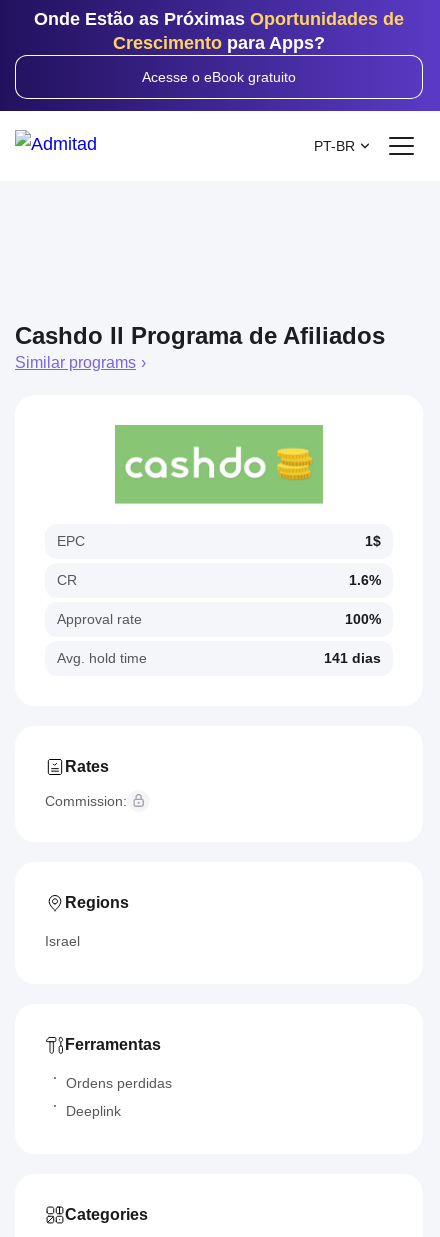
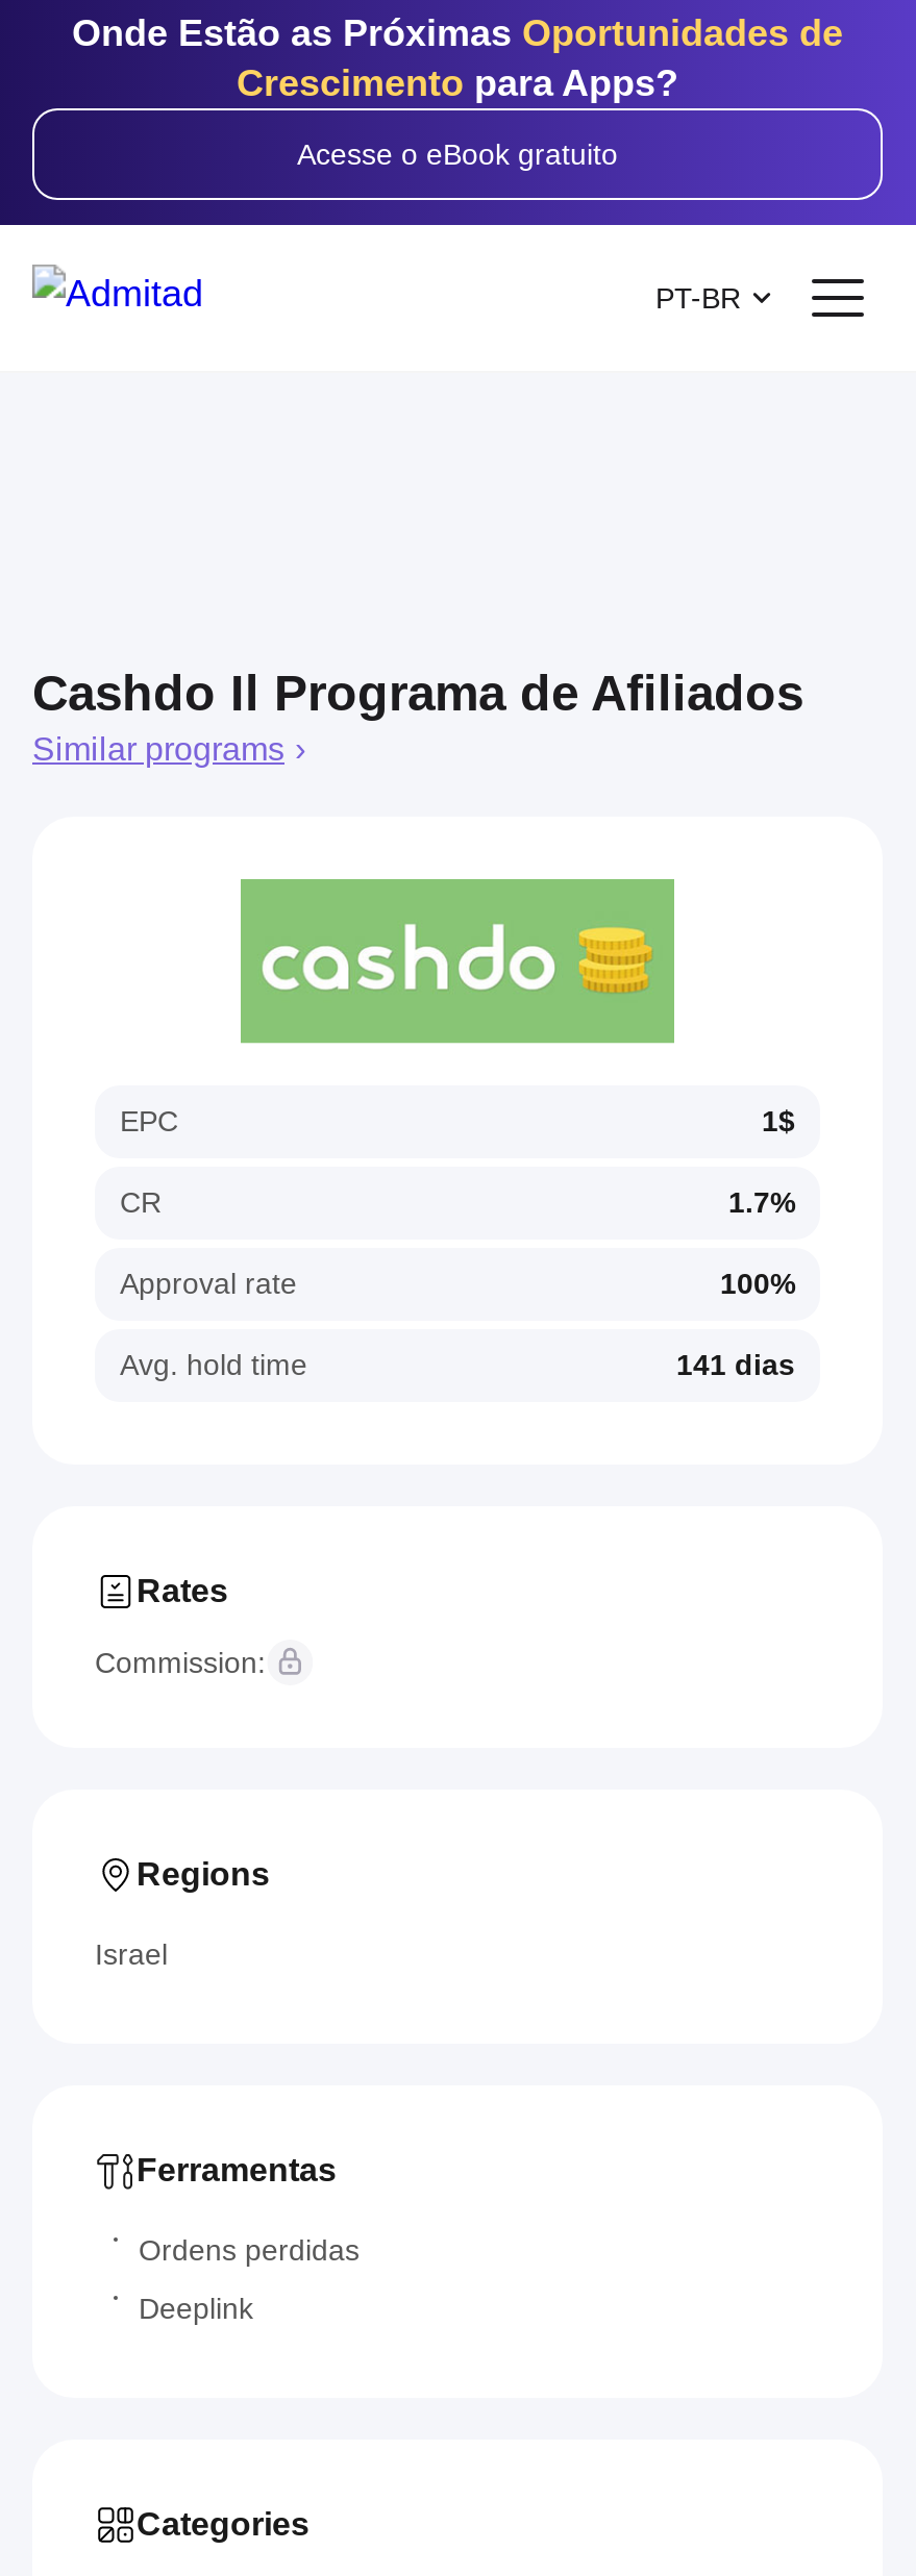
[349,572,381,588] 1.6% -> [728,1186,795,1219] 1.7%

